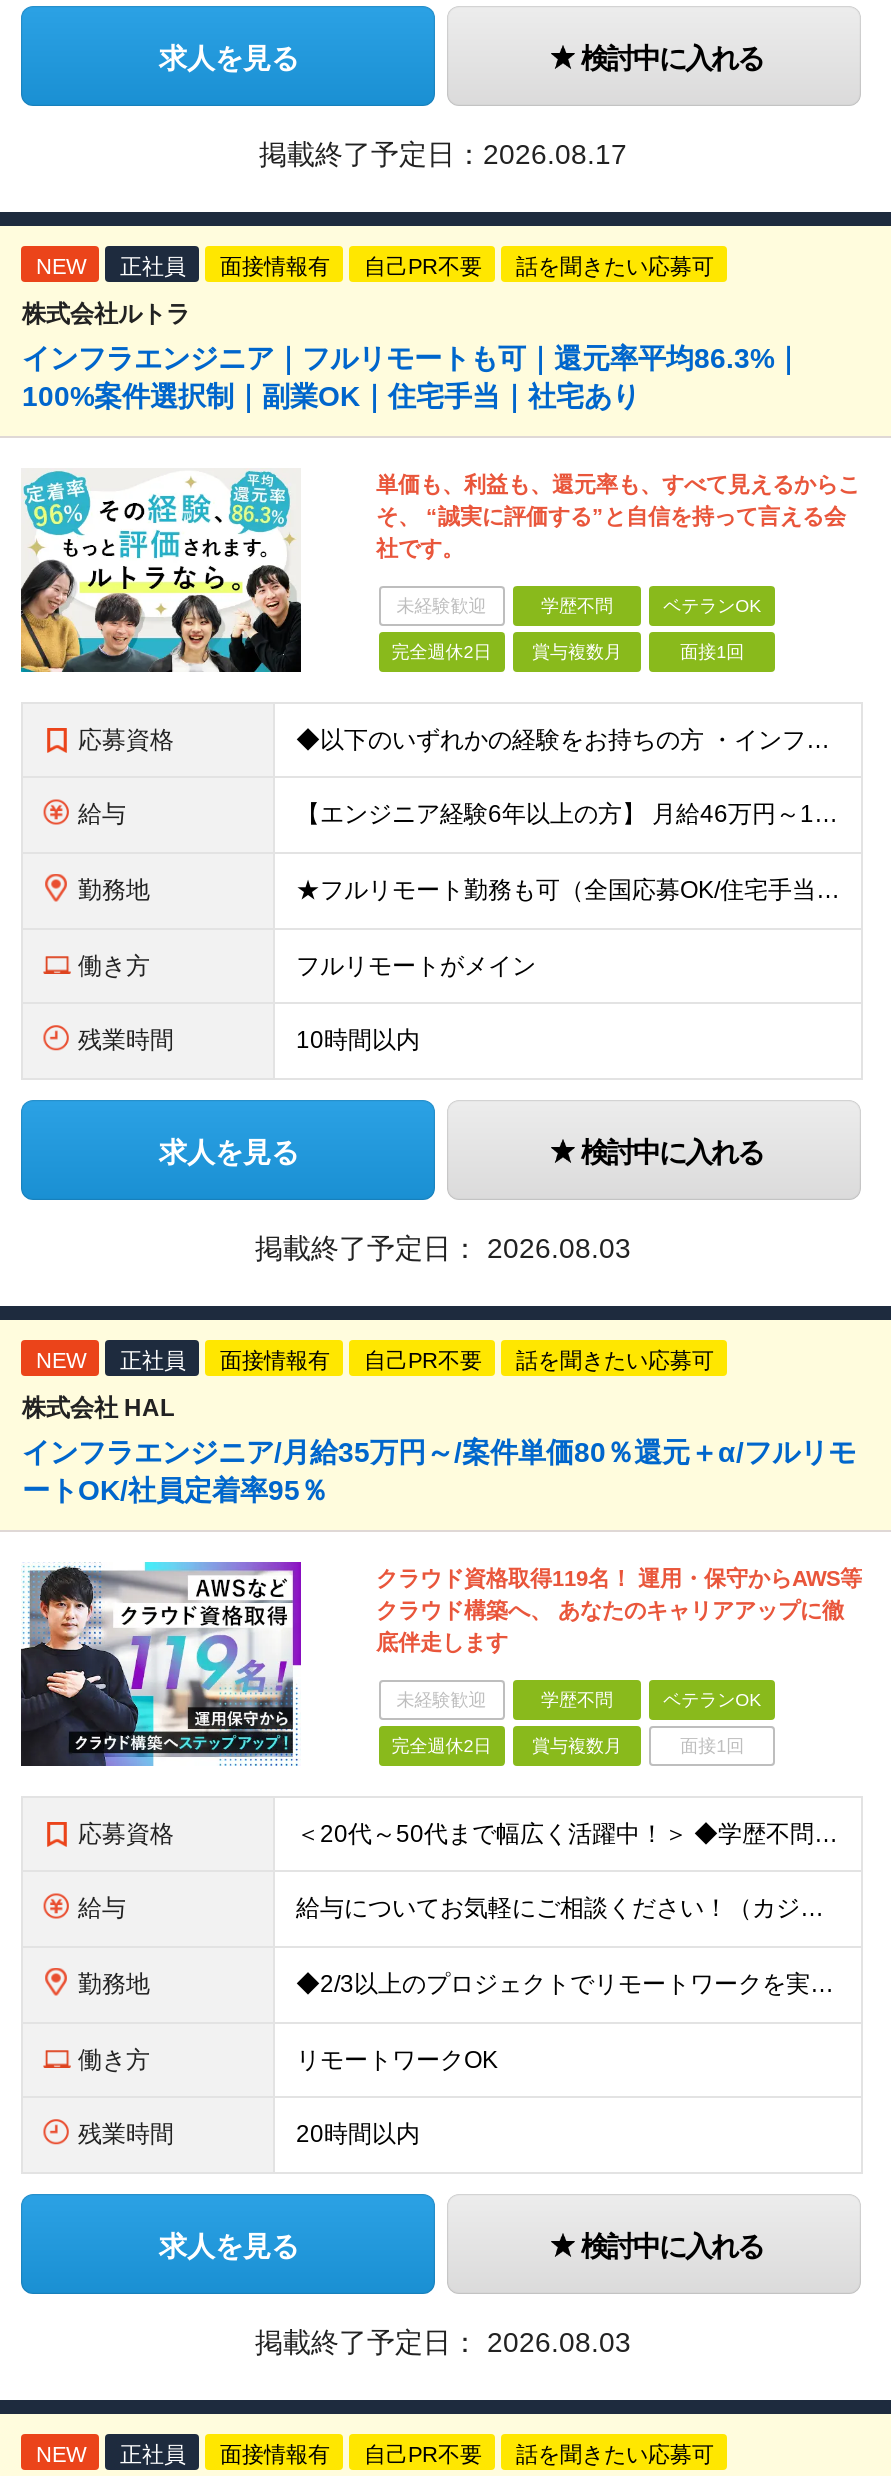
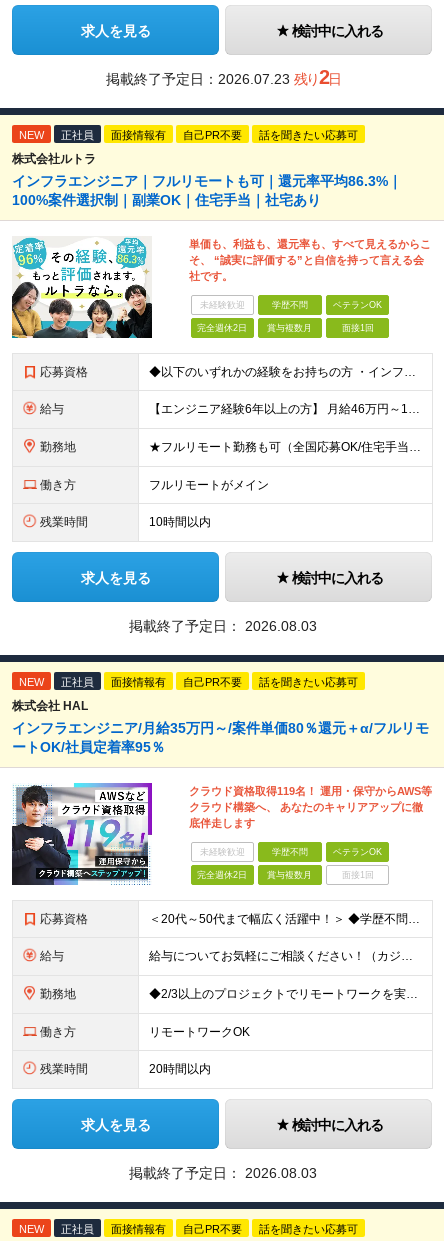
[259,138,627,170] 掲載終了予定日：2026.08.17 -> [105,66,340,88] 掲載終了予定日：2026.07.23 残り2日

